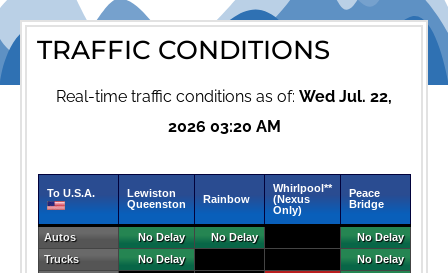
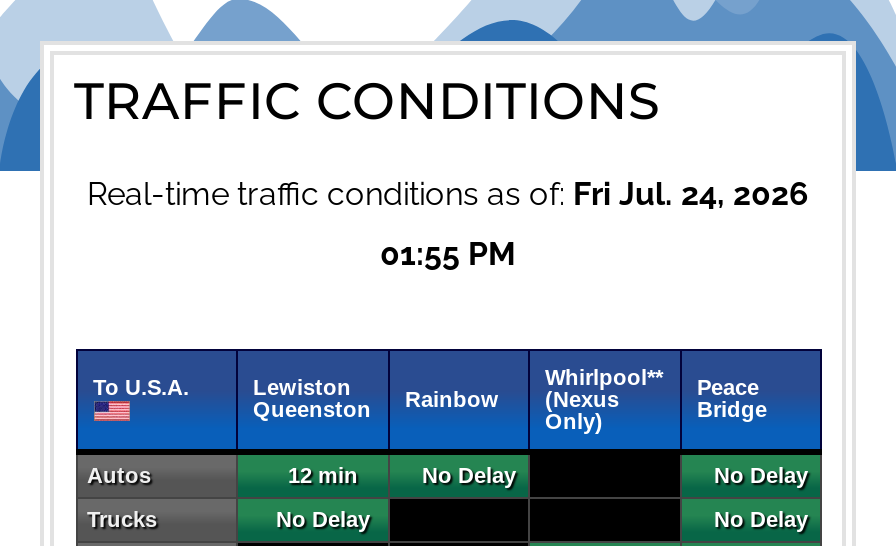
[56,87,392,106] Real-time traffic conditions as of: Wed Jul. 22, -> [87,175,809,213] Real-time traffic conditions as of: Fri Jul. 24, 2026
[167,117,280,136] 2026 03:20 AM -> [380,235,516,273] 01:55 PM
[135,231,185,243] No Delay -> [282,463,358,487] 12 min

